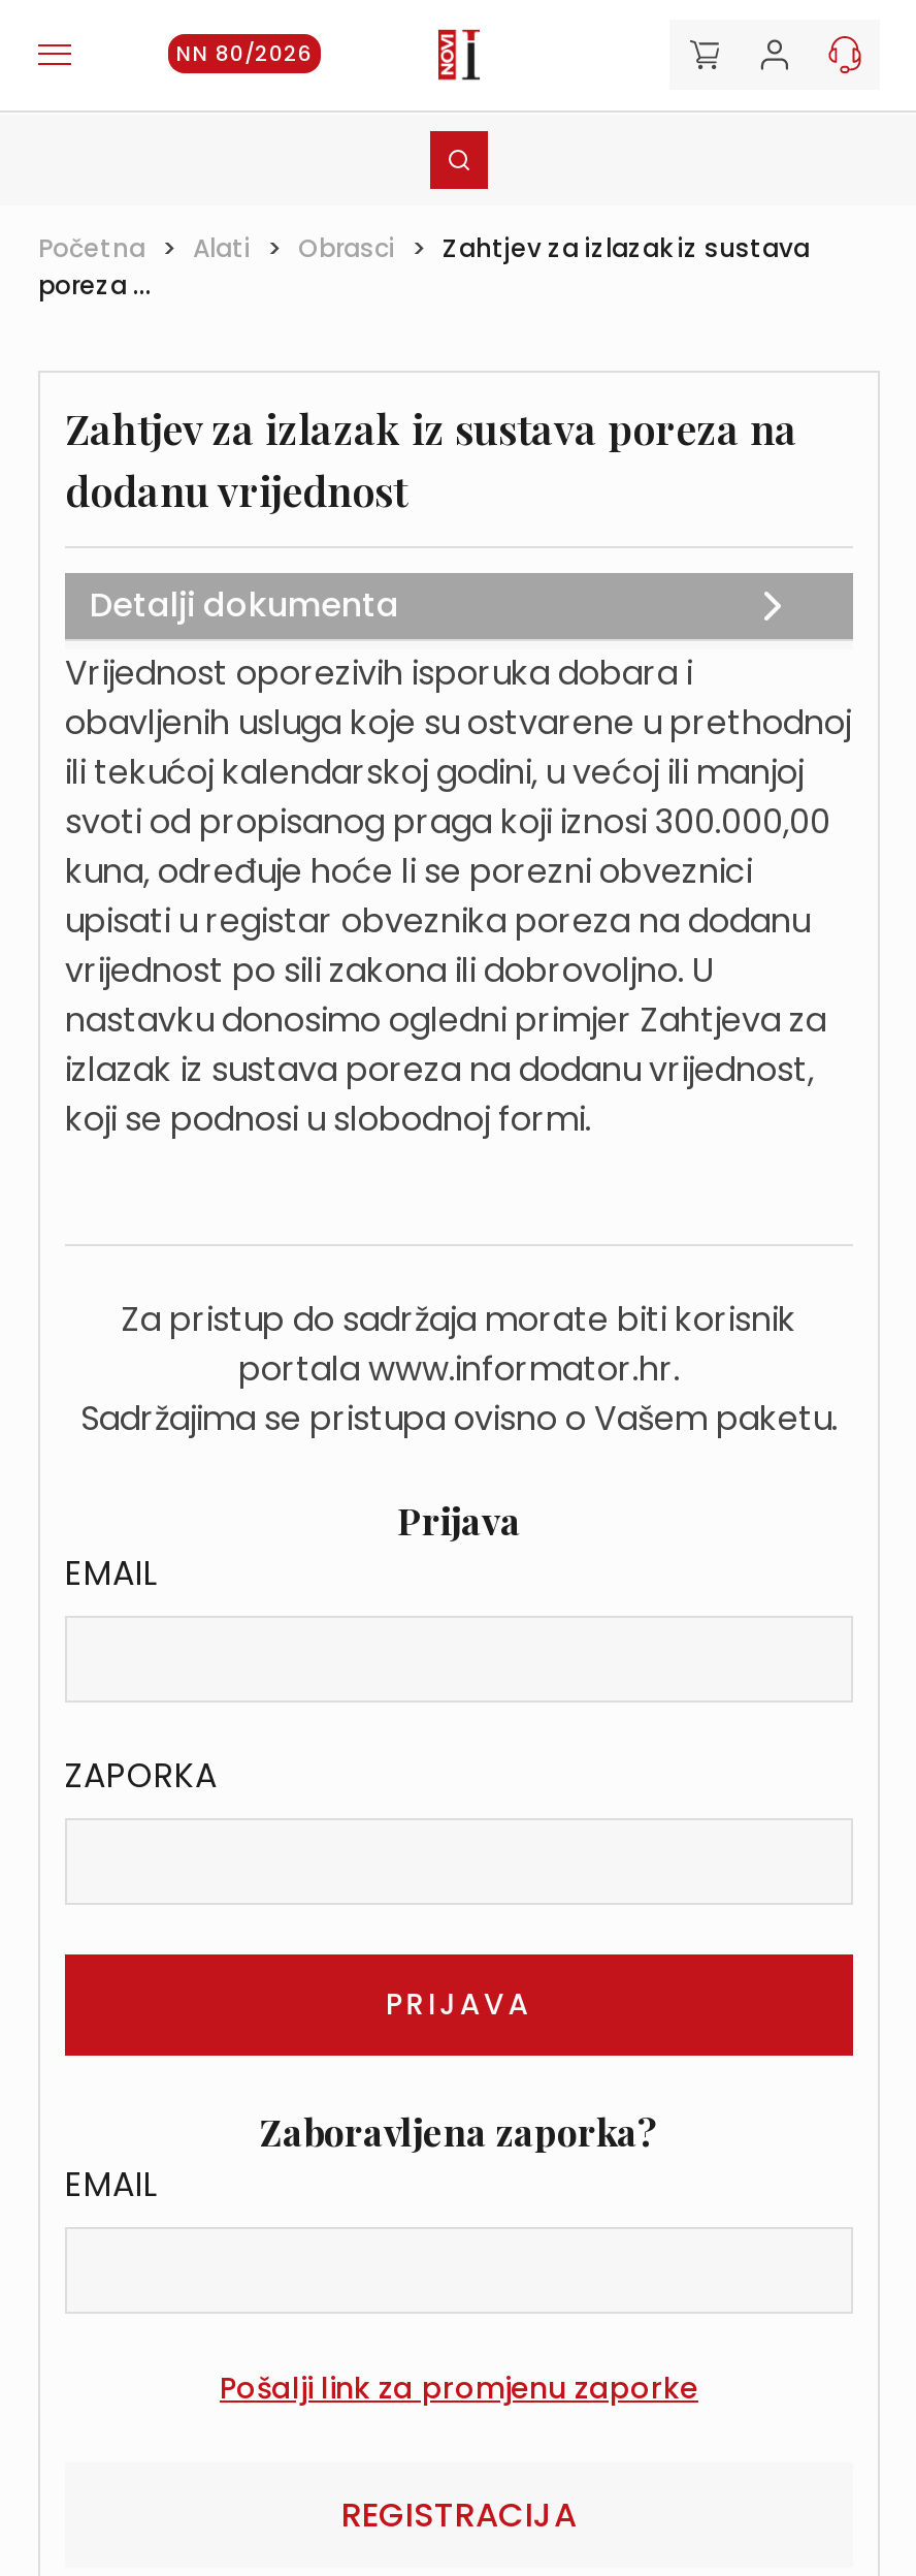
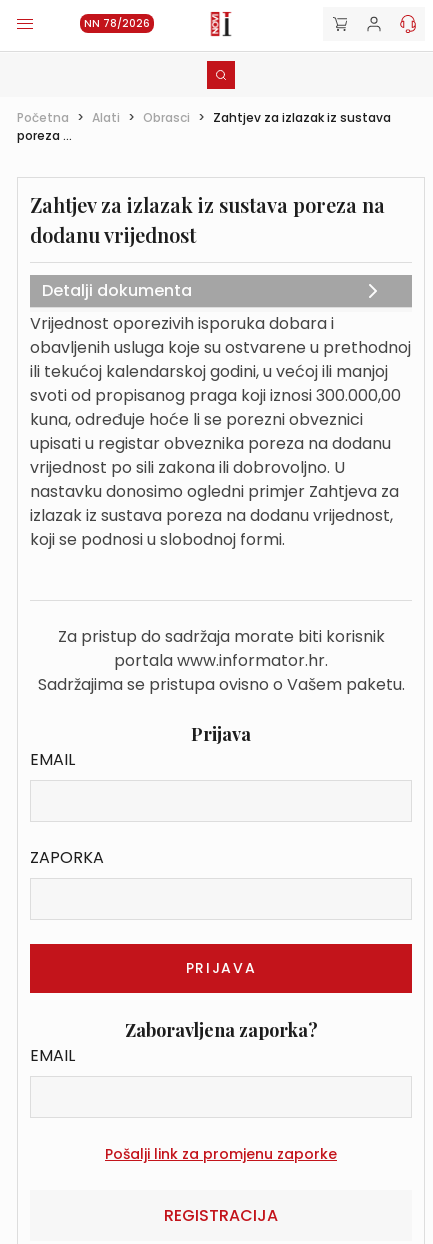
[176,38,313,69] NN 80/2026 -> [84,16,150,31] NN 78/2026

